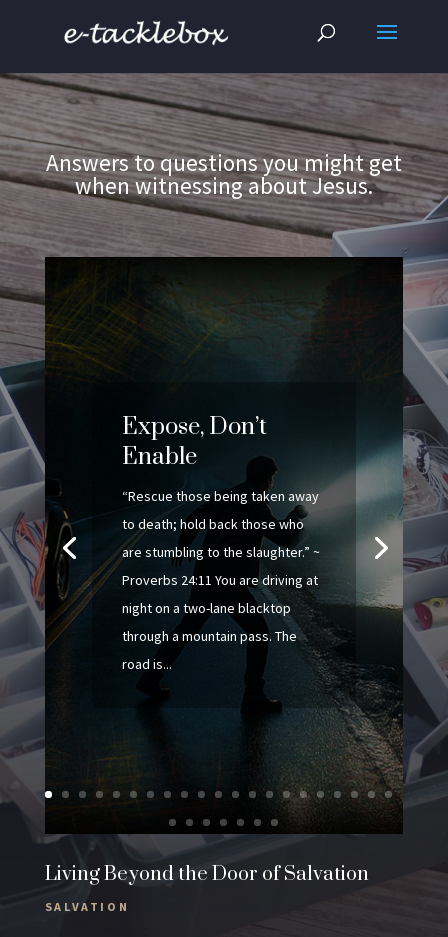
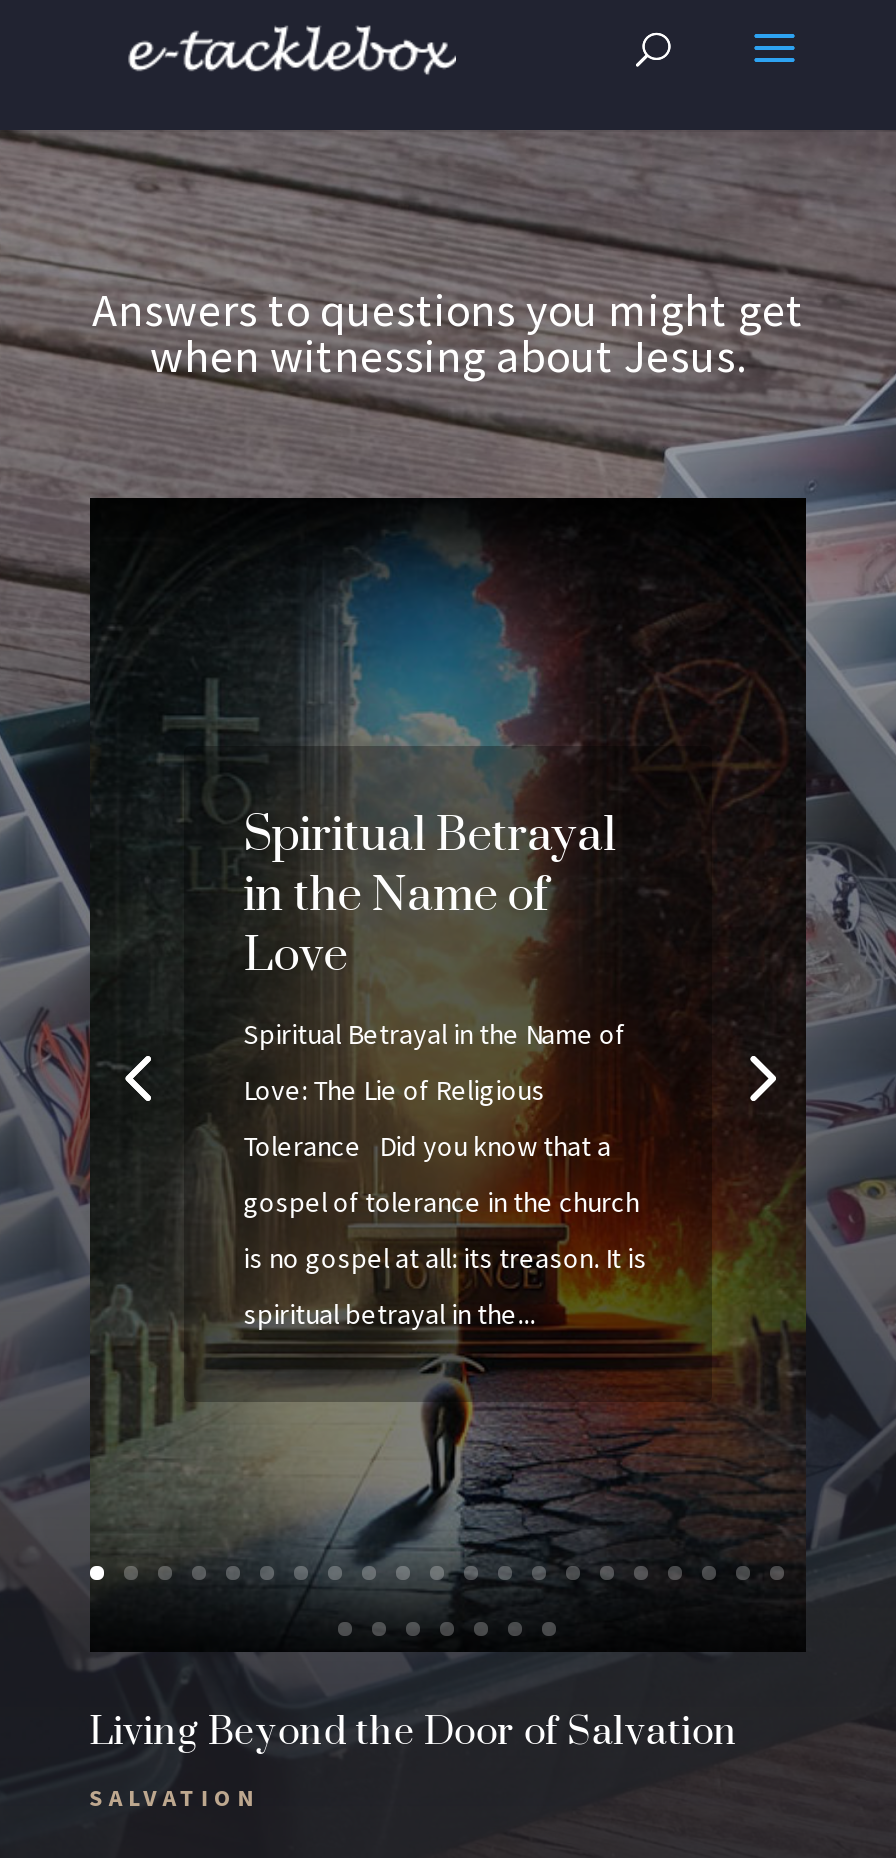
[45,278,403,821] [image] | Expose, Don’t | Enable | “Rescue those being taken away | to death; hold back those who | are stumbling to the slaughter.” ~ | Proverbs 24:11 You are driving at | night on a two-lane blacktop | through a mountain pass. The | road is... -> [90,538,808,1628] [image] | Spiritual Betrayal | in the Name of | Love | Spiritual Betrayal in the Name of | Love: The Lie of Religious | Tolerance Did you know that a | gospel of tolerance in the church | is no gospel at all: its treason. It is | spiritual betrayal in the...

